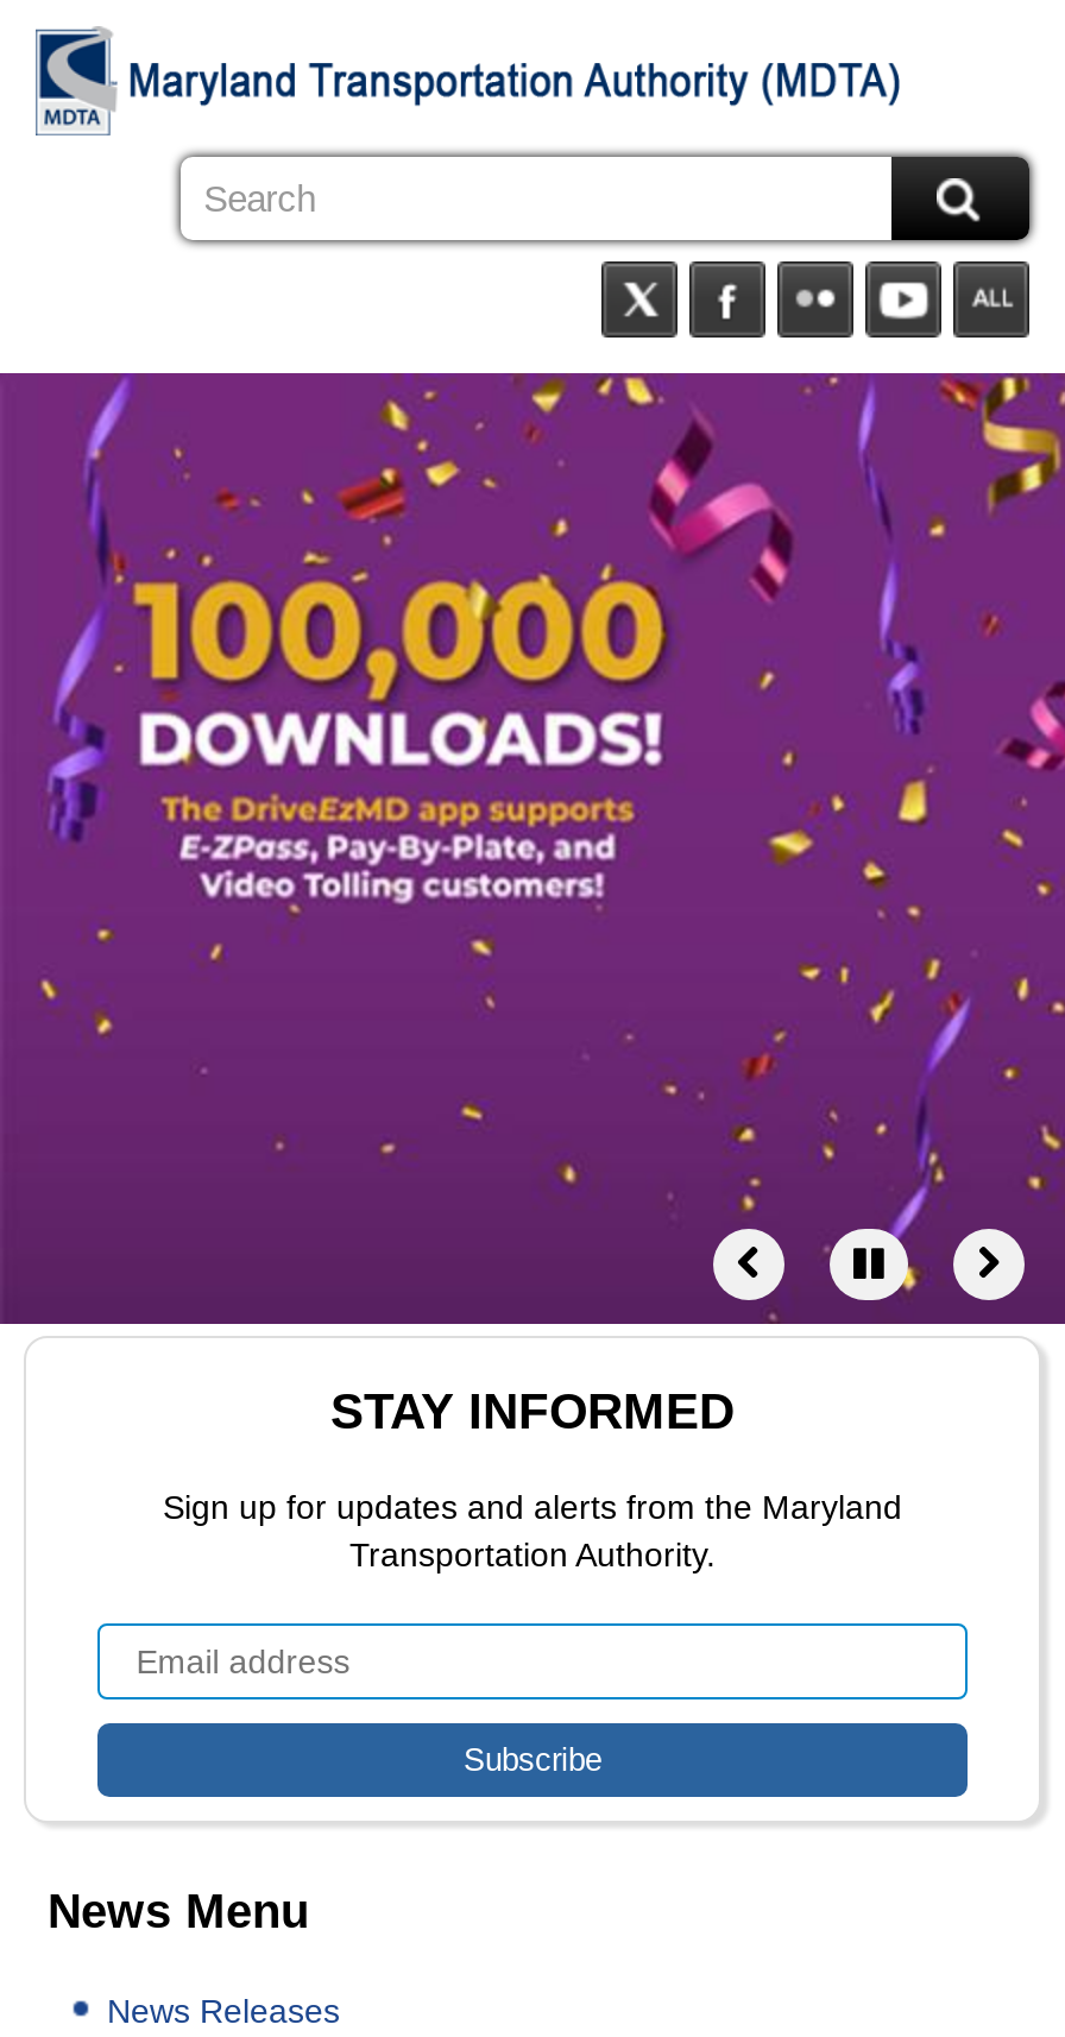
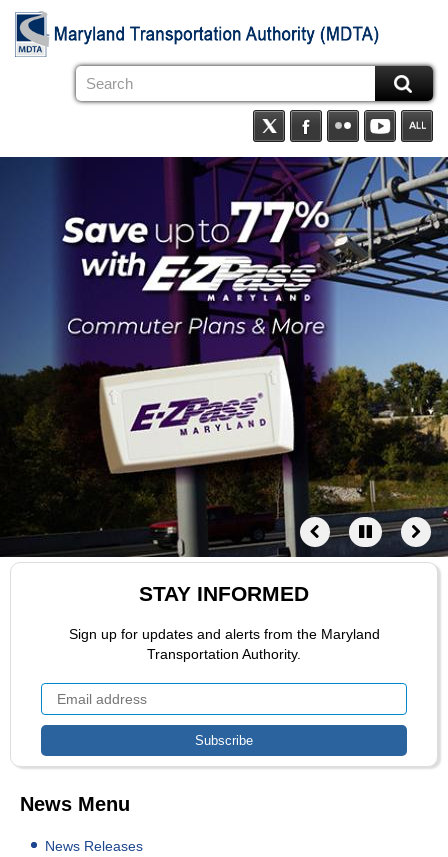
[7,371,1058,1326] [image] -> [3,156,445,558] [image]

